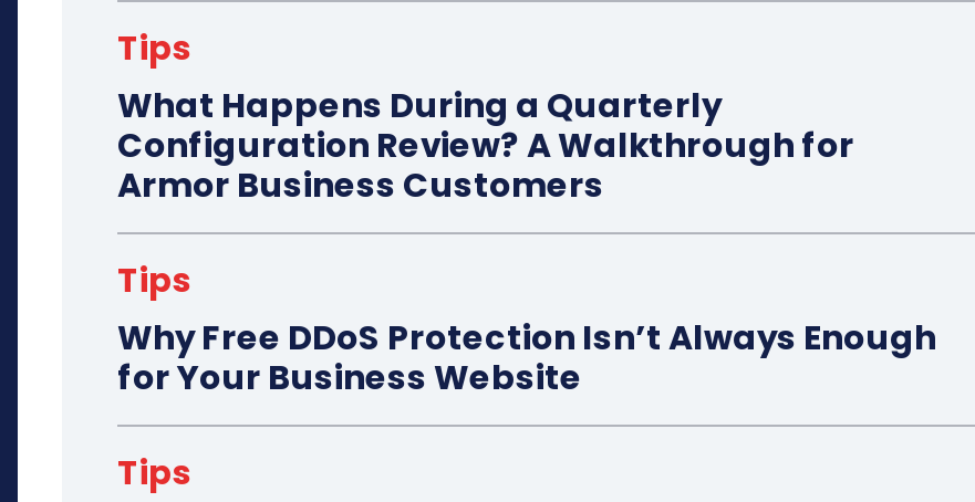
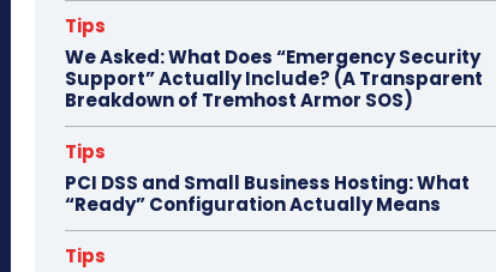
[117,82,854,208] What Happens During a Quarterly | Configuration Review? A Walkthrough for | Armor Business Customers -> [65,44,483,113] We Asked: What Does “Emergency Security | Support” Actually Include? (A Transparent | Breakdown of Tremhost Armor SOS)
[117,314,936,400] Why Free DDoS Protection Isn’t Always Enough | for Your Business Website -> [65,170,470,217] PCI DSS and Small Business Hosting: What | “Ready” Configuration Actually Means

